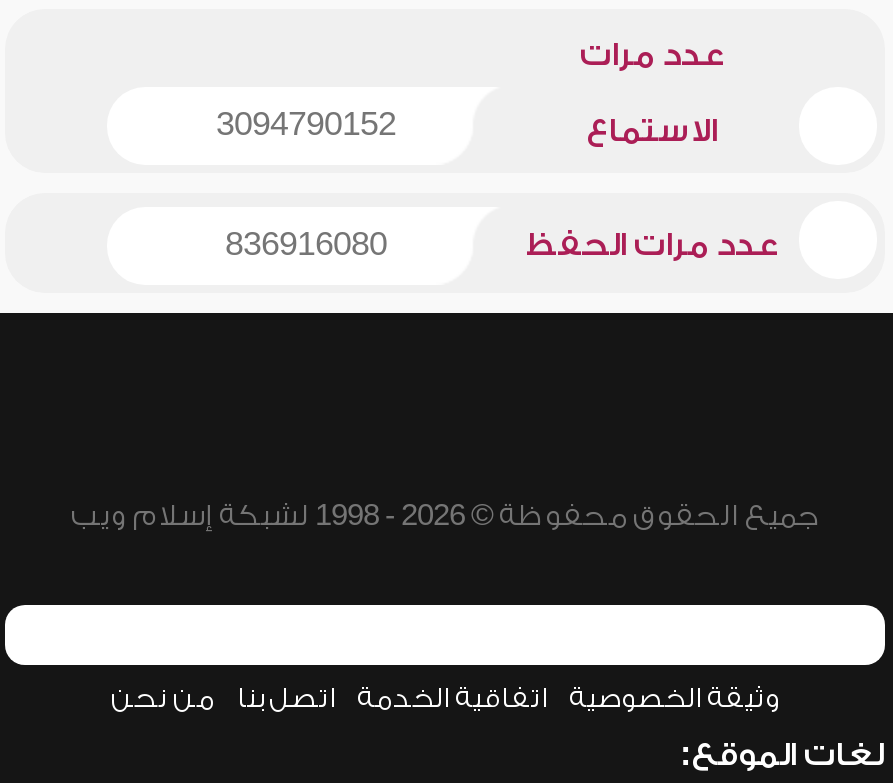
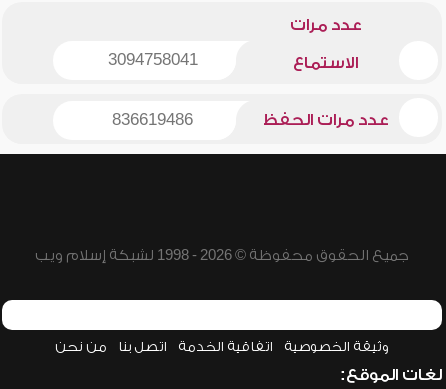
[216,108,396,144] 3094790152 -> [107,51,197,69] 3094758041
[225,227,387,263] 836916080 -> [112,111,193,129] 836619486

